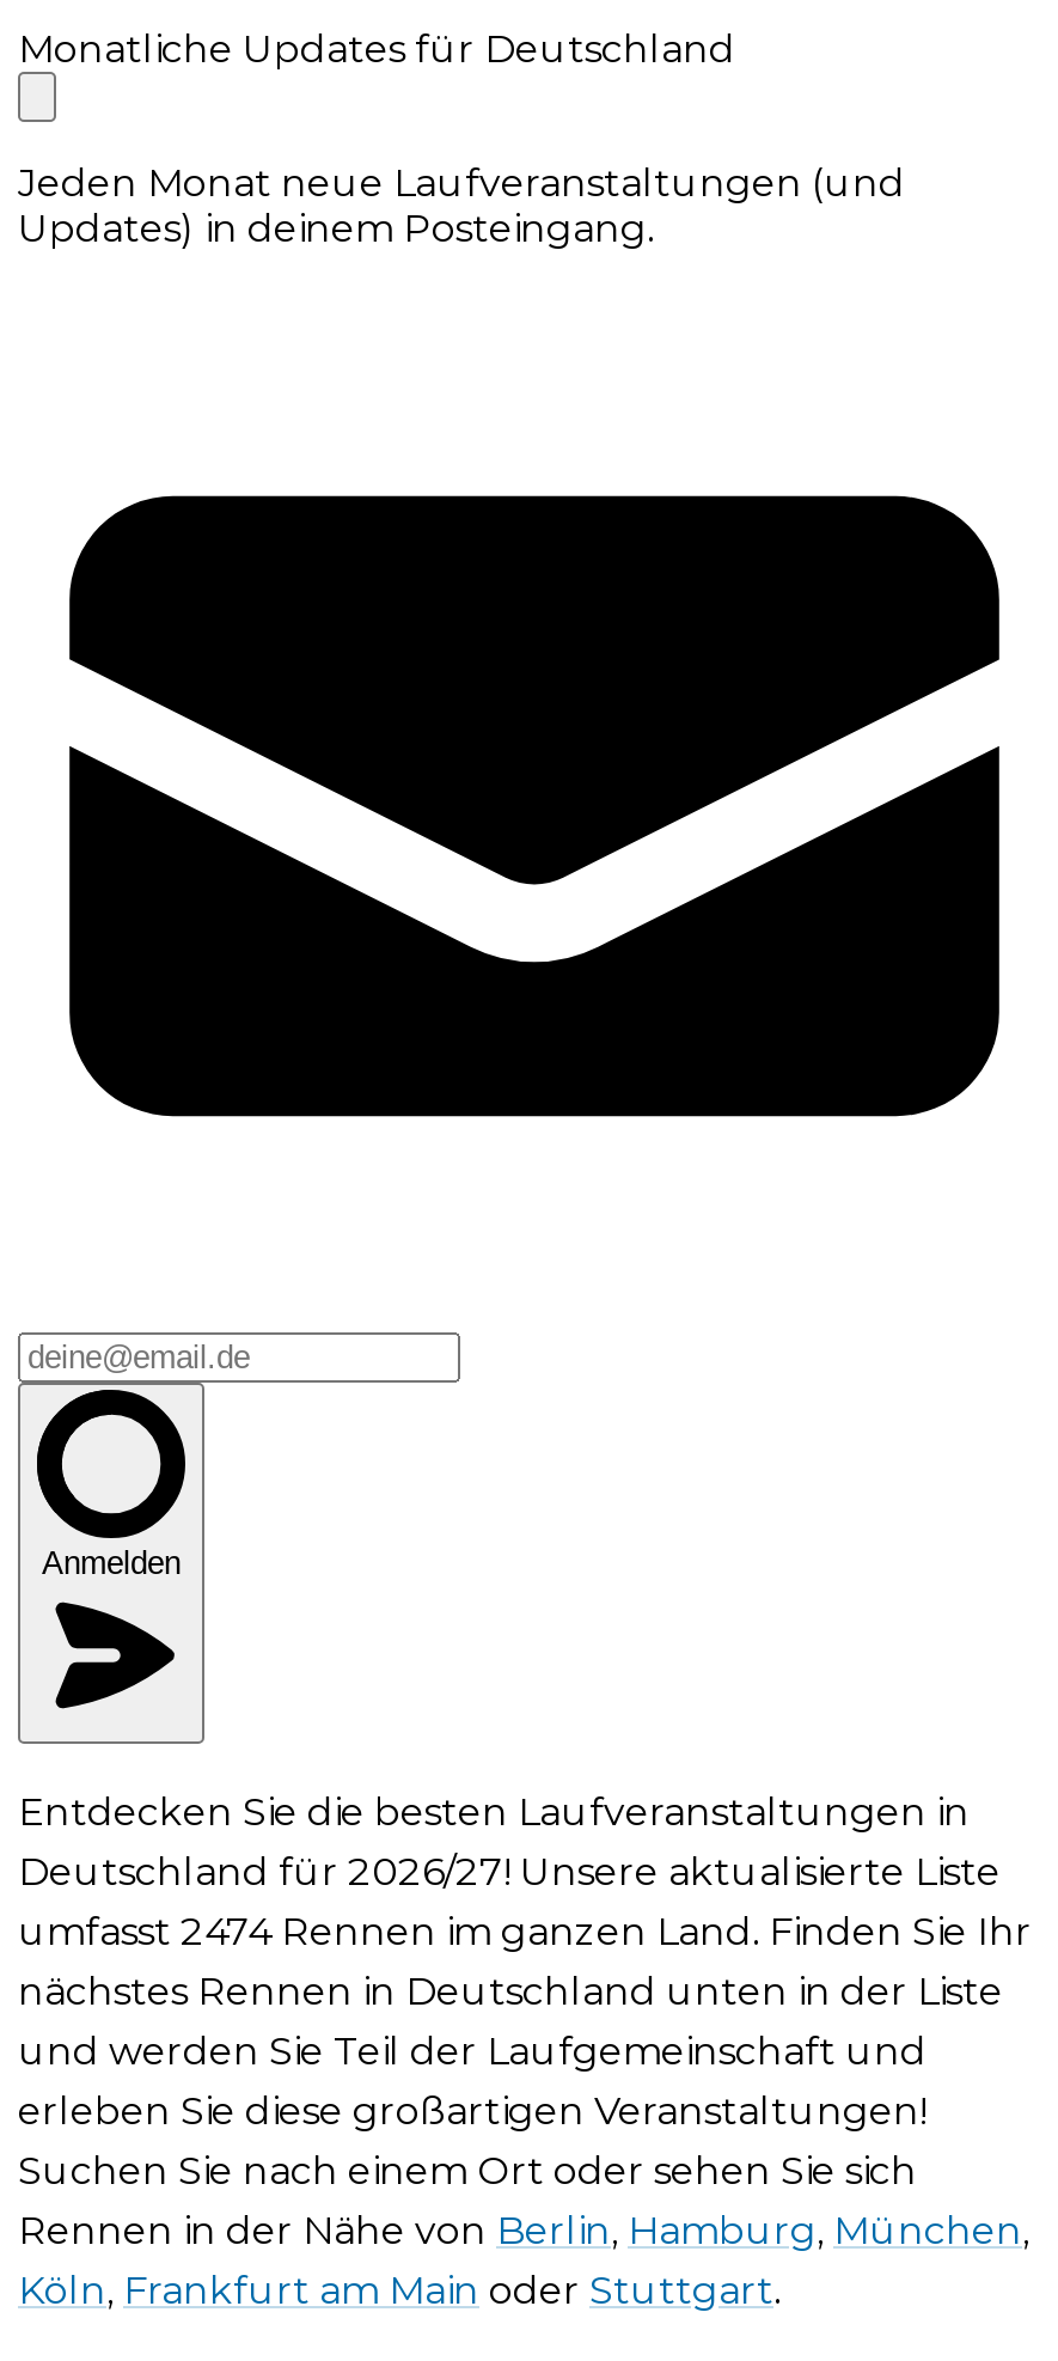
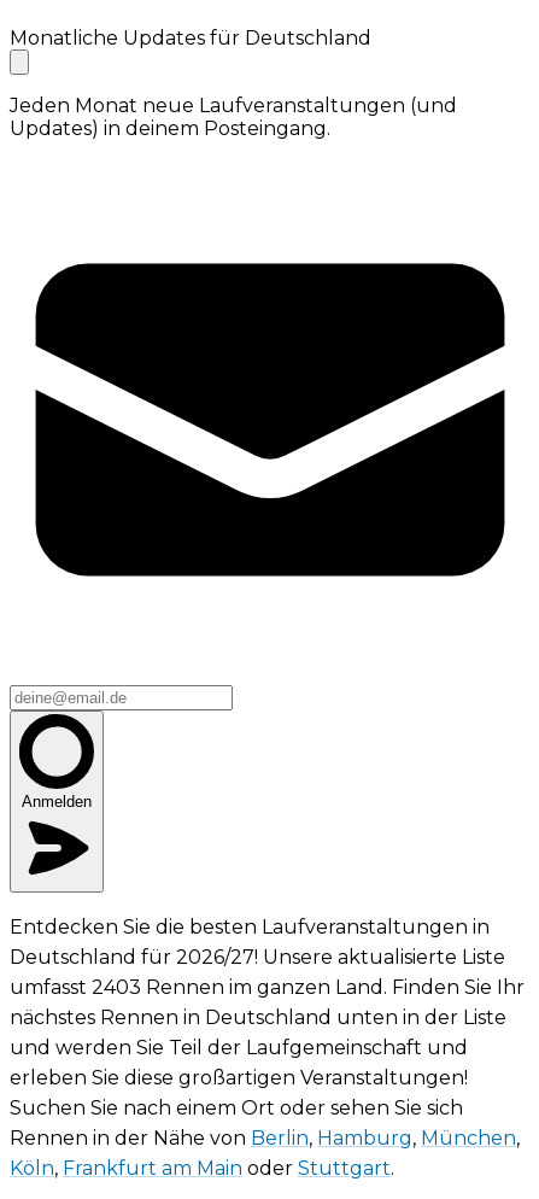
[18,1908,1032,1953] umfasst 2474 Rennen im ganzen Land. Finden Sie Ihr -> [10,975,525,998] umfasst 2403 Rennen im ganzen Land. Finden Sie Ihr

